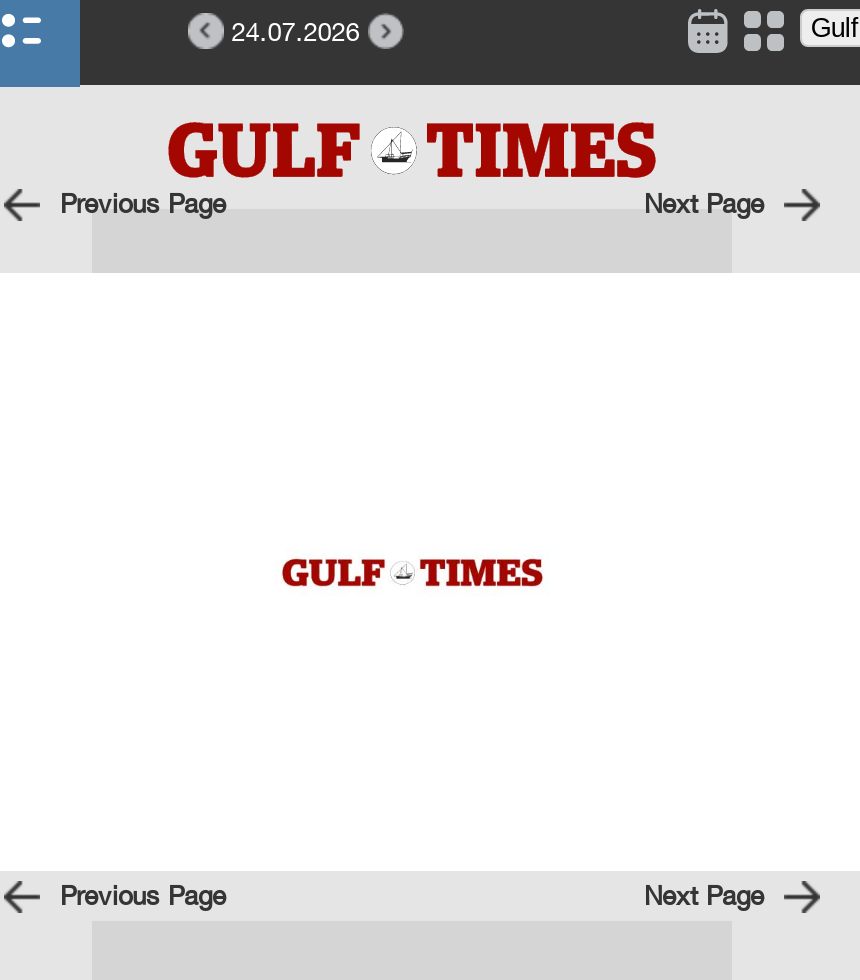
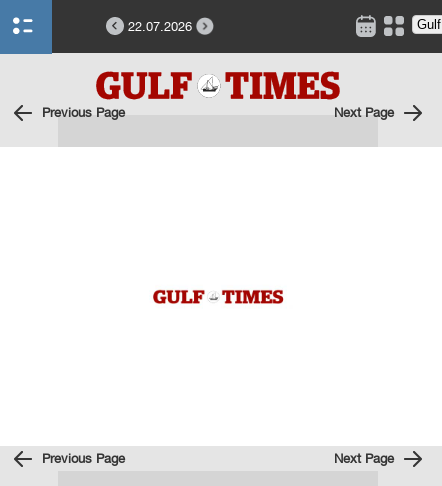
[224,16,368,46] 24.07.2026 -> [124,18,196,33] 22.07.2026

